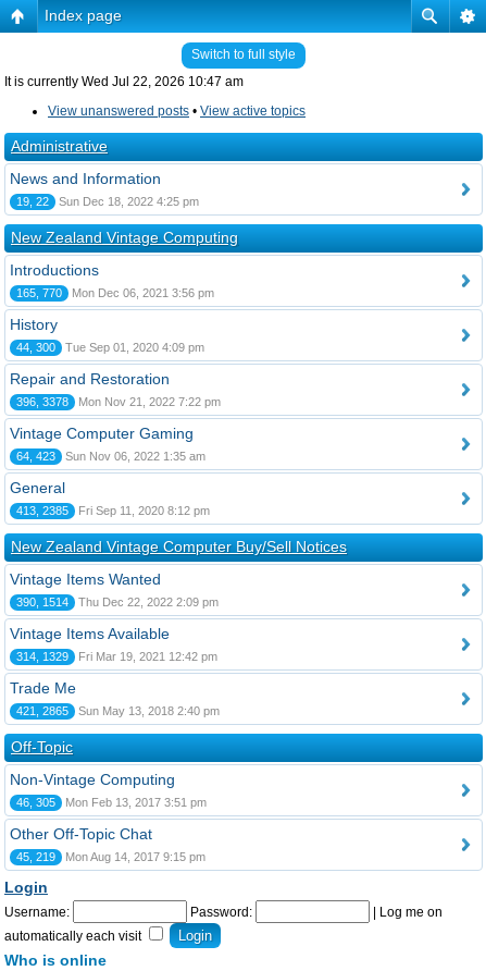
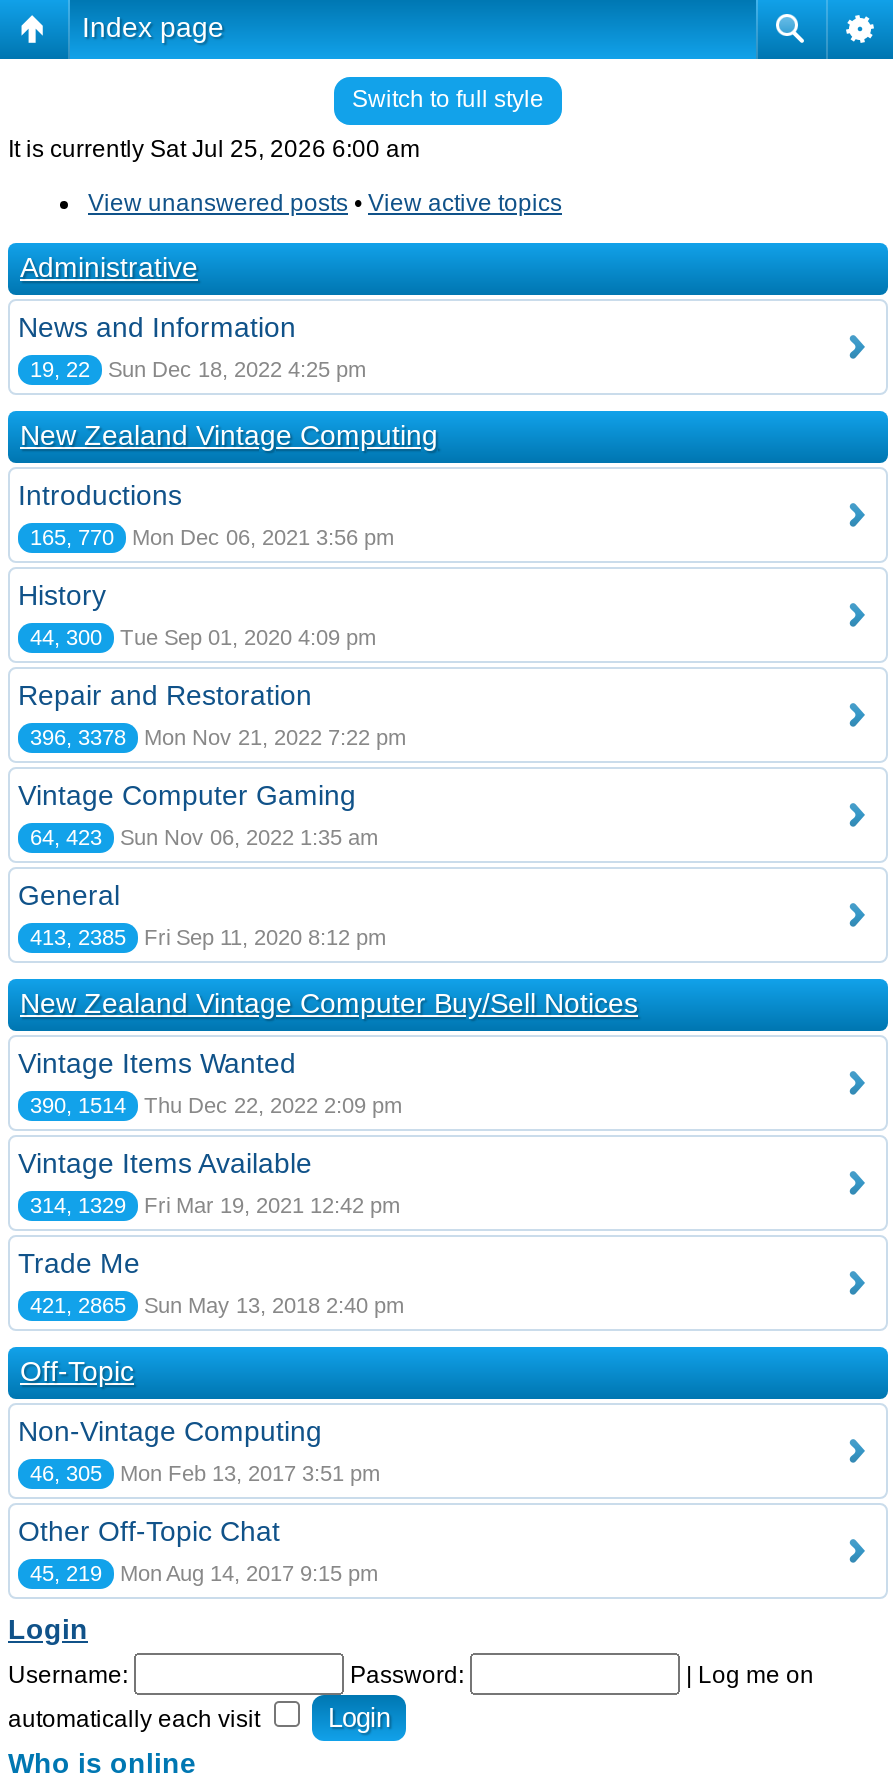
[4,74,244,89] It is currently Wed Jul 22, 2026 10:47 am -> [8,135,420,163] It is currently Sat Jul 25, 2026 6:00 am

